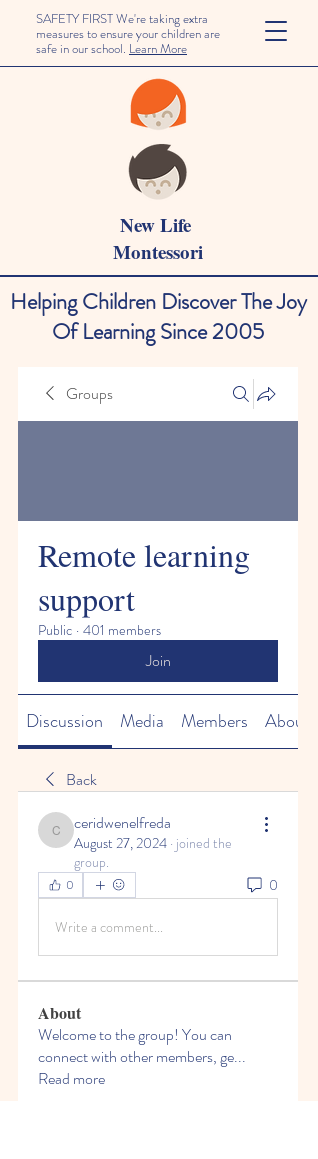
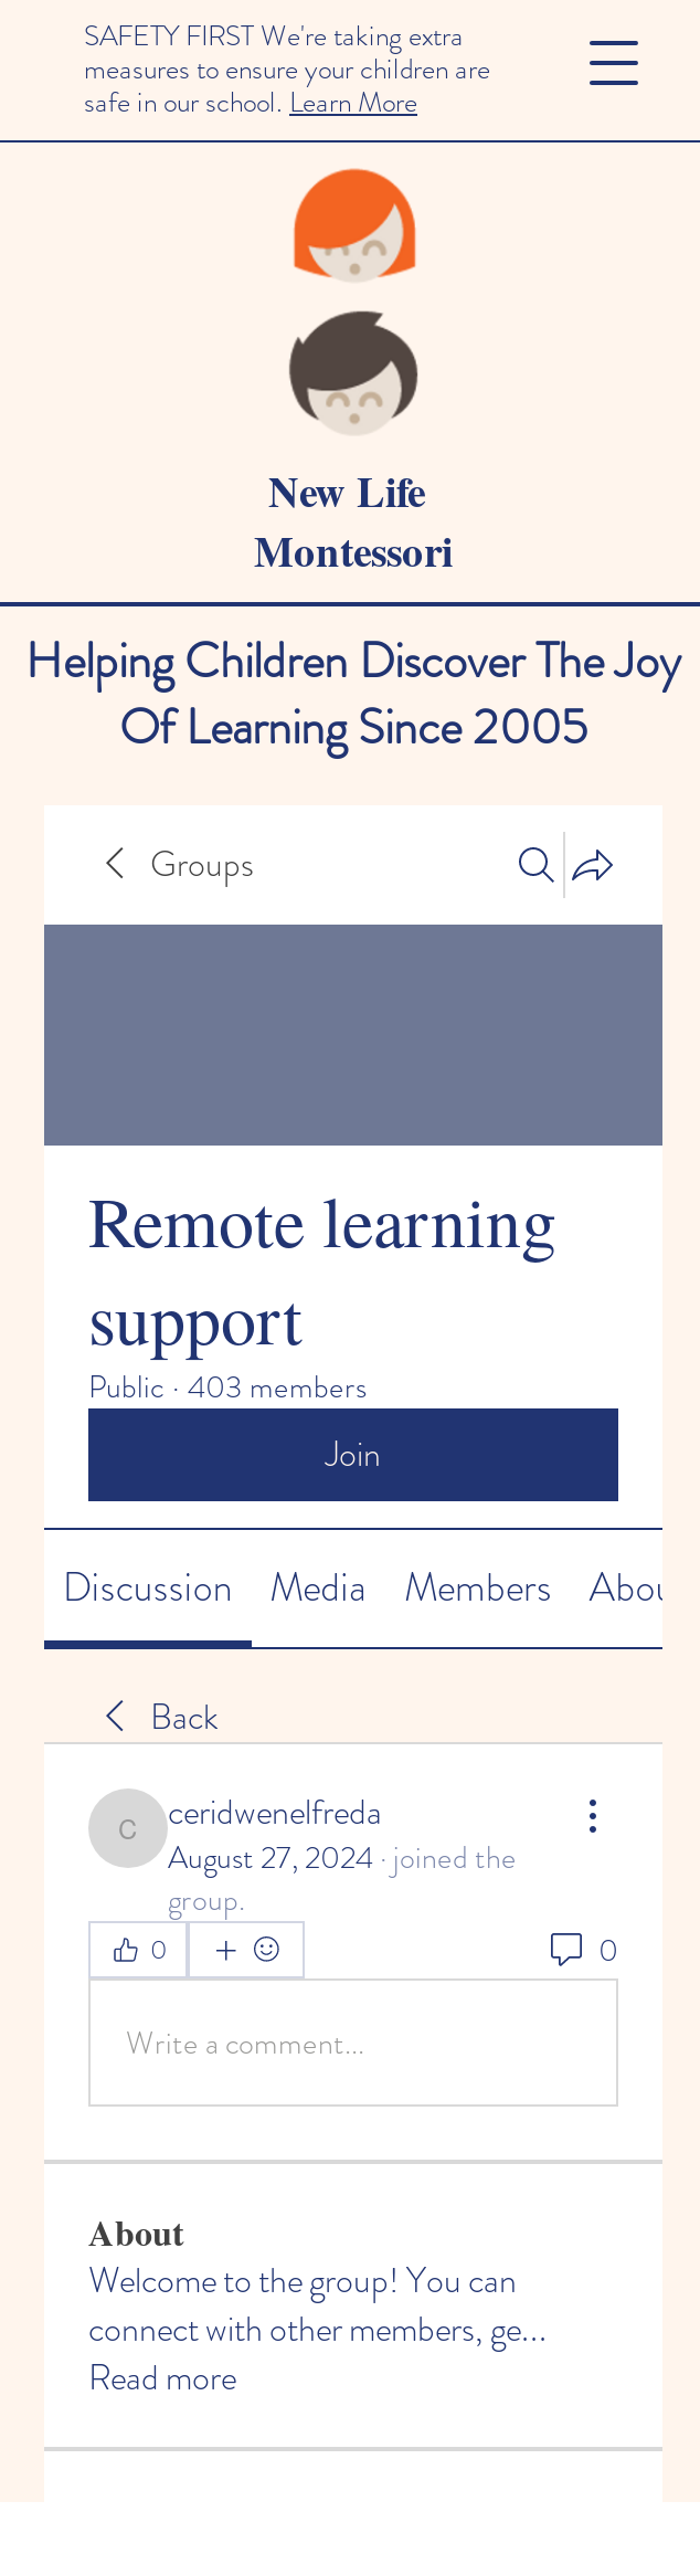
[38,620,161,640] Public · 401 members -> [88,1364,367,1408] Public · 403 members

